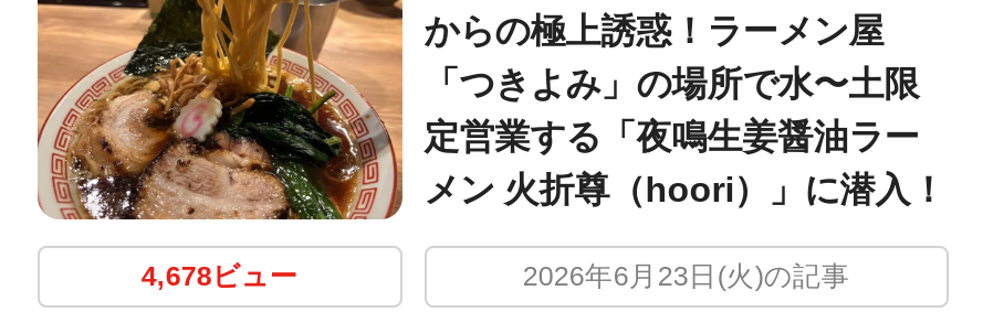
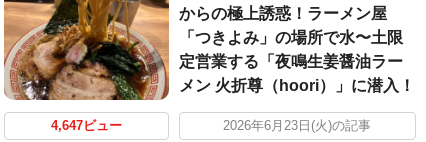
[141,261,298,292] 4,678ビュー -> [51,119,122,133] 4,647ビュー

